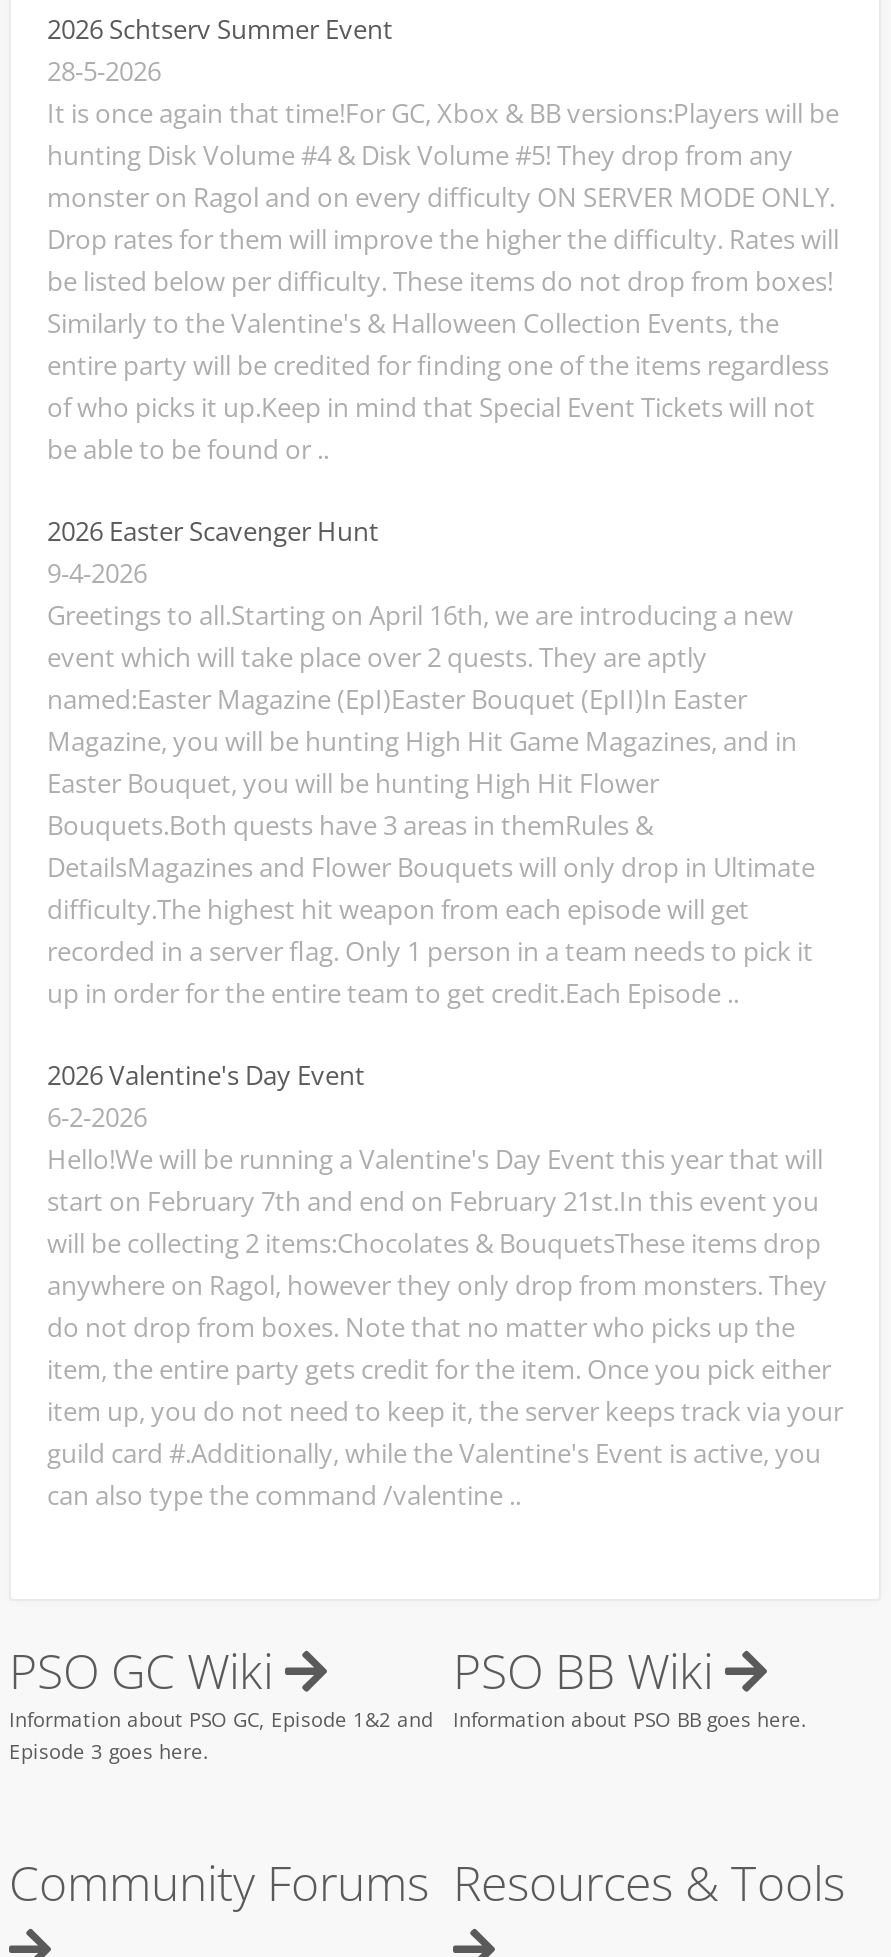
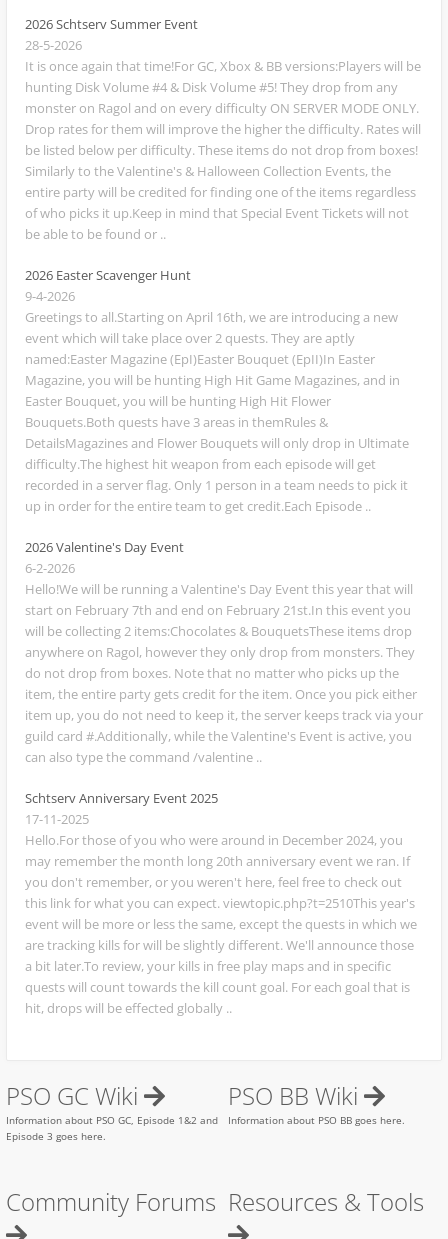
none -> [25,789,417,1017] Schtserv Anniversary Event 2025 | 17-11-2025 | Hello.For those of you who were around in December 2024, you | may remember the month long 20th anniversary event we ran. If | you don't remember, or you weren't here, feel free to check out | this link for what you can expect. viewtopic.php?t=2510This year's | event will be more or less the same, except the quests in which we | are tracking kills for will be slightly different. We'll announce those | a bit later.To review, your kills in free play maps and in specific | quests will count towards the kill count goal. For each goal that is | hit, drops will be effected globally ..

